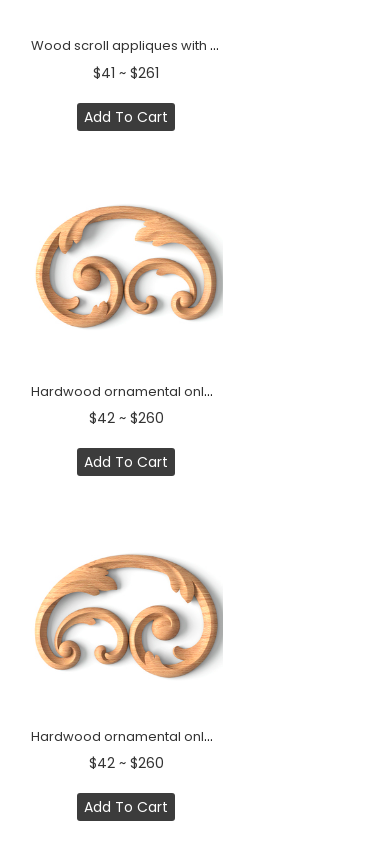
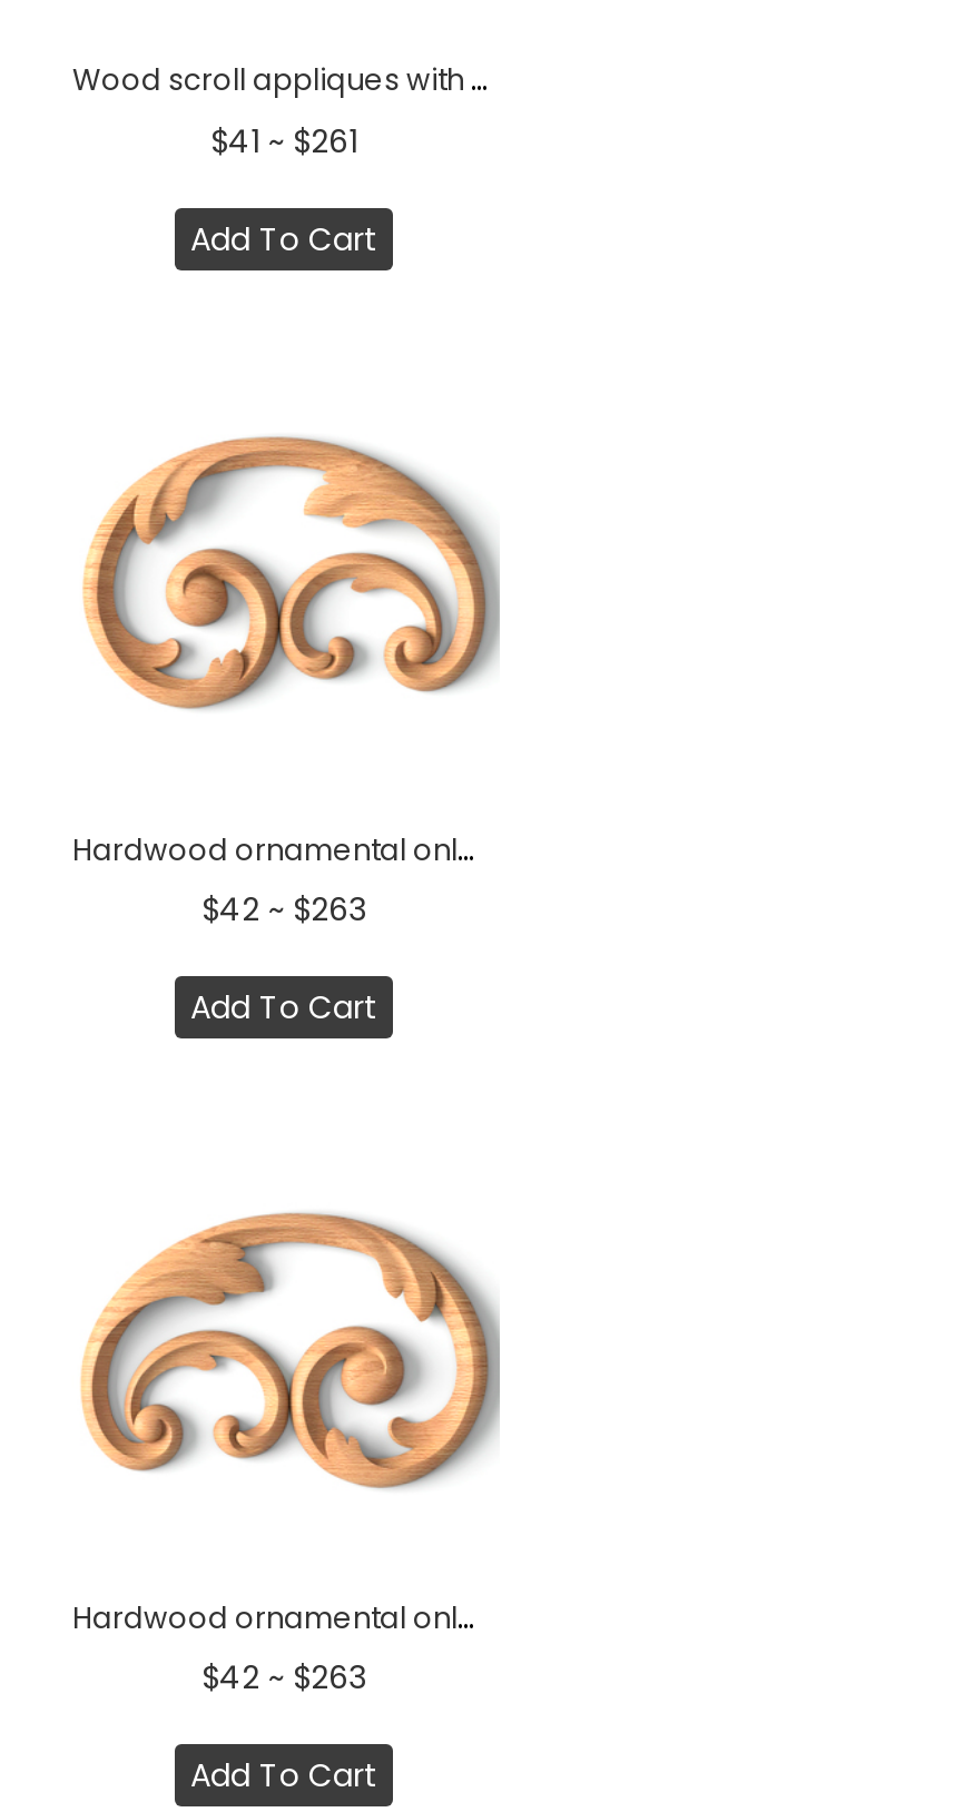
[88,408,163,428] $42 ~ $260 -> [201,887,366,931] $42 ~ $263
[88,753,163,773] $42 ~ $260 -> [201,1655,366,1699] $42 ~ $263

